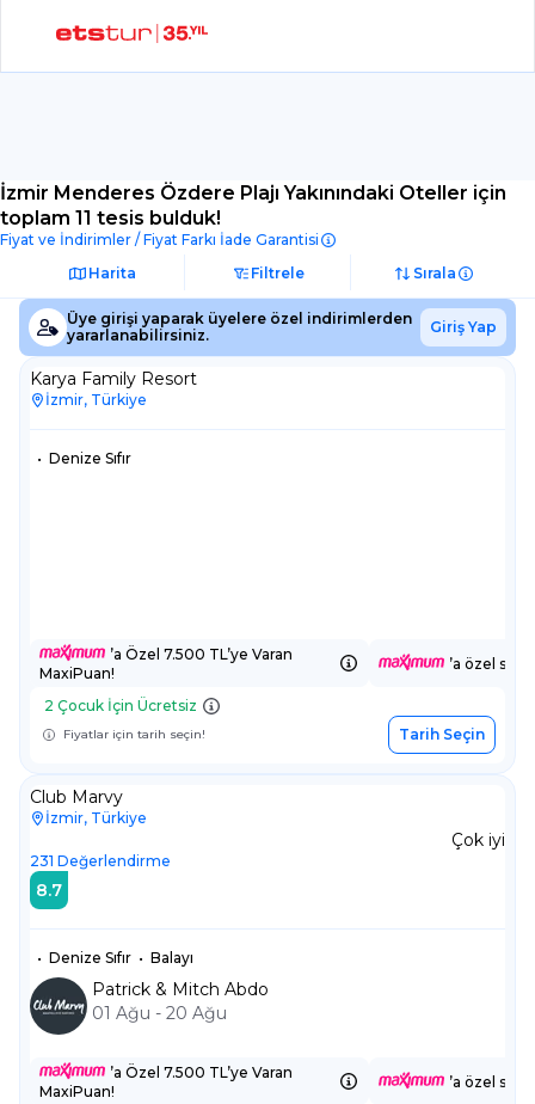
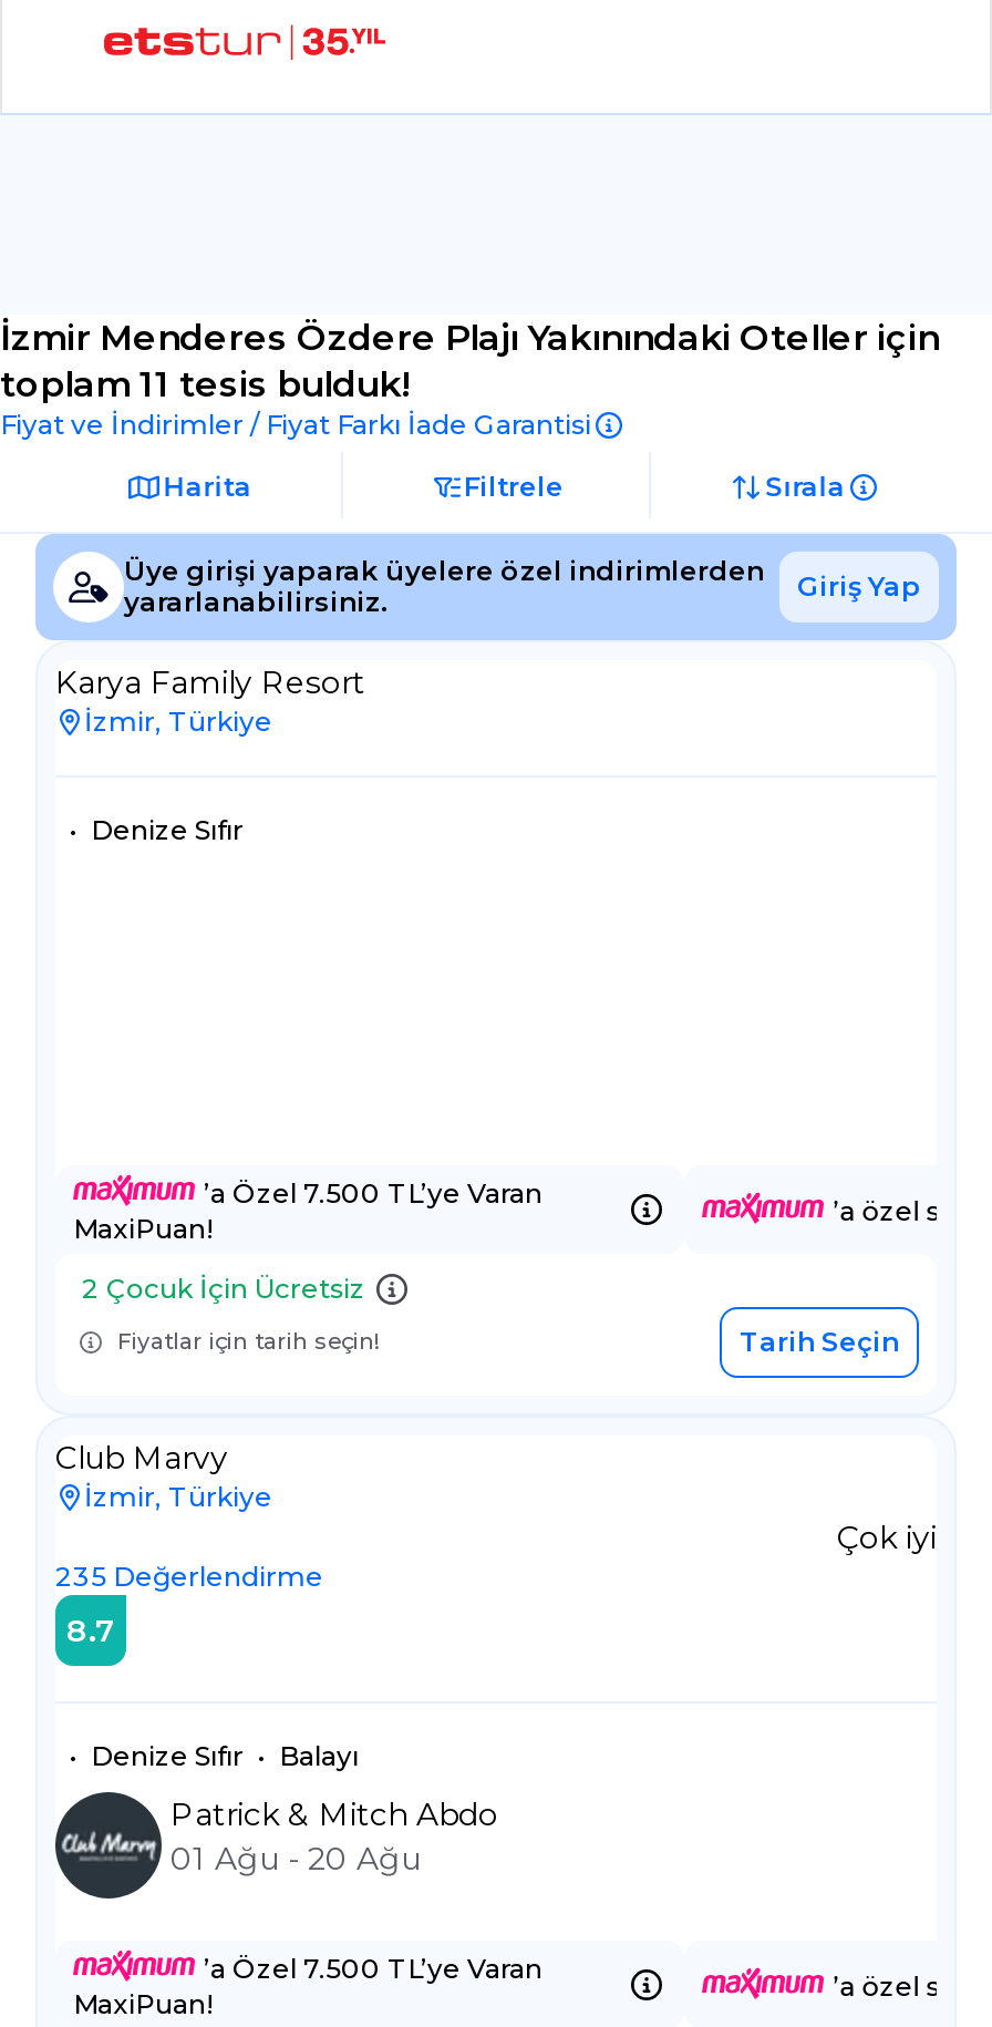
[30,852,171,870] 231 Değerlendirme -> [55,1560,323,1593] 235 Değerlendirme

